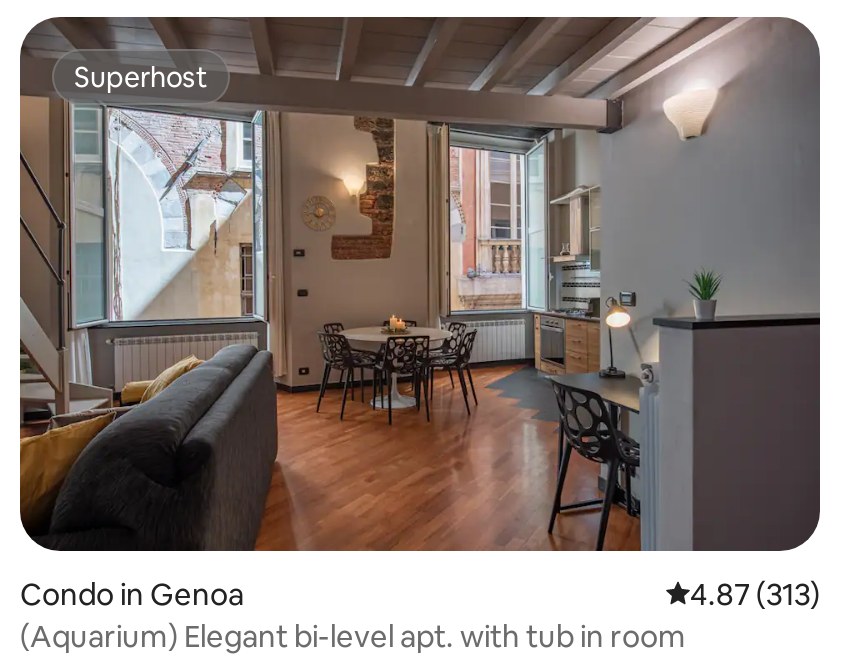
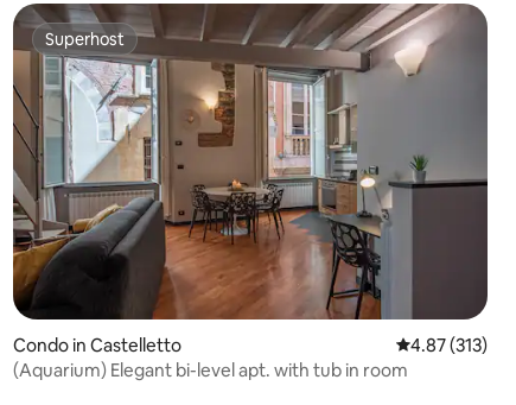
[20,575,244,613] Condo in Genoa -> [13,334,181,357] Condo in Castelletto

